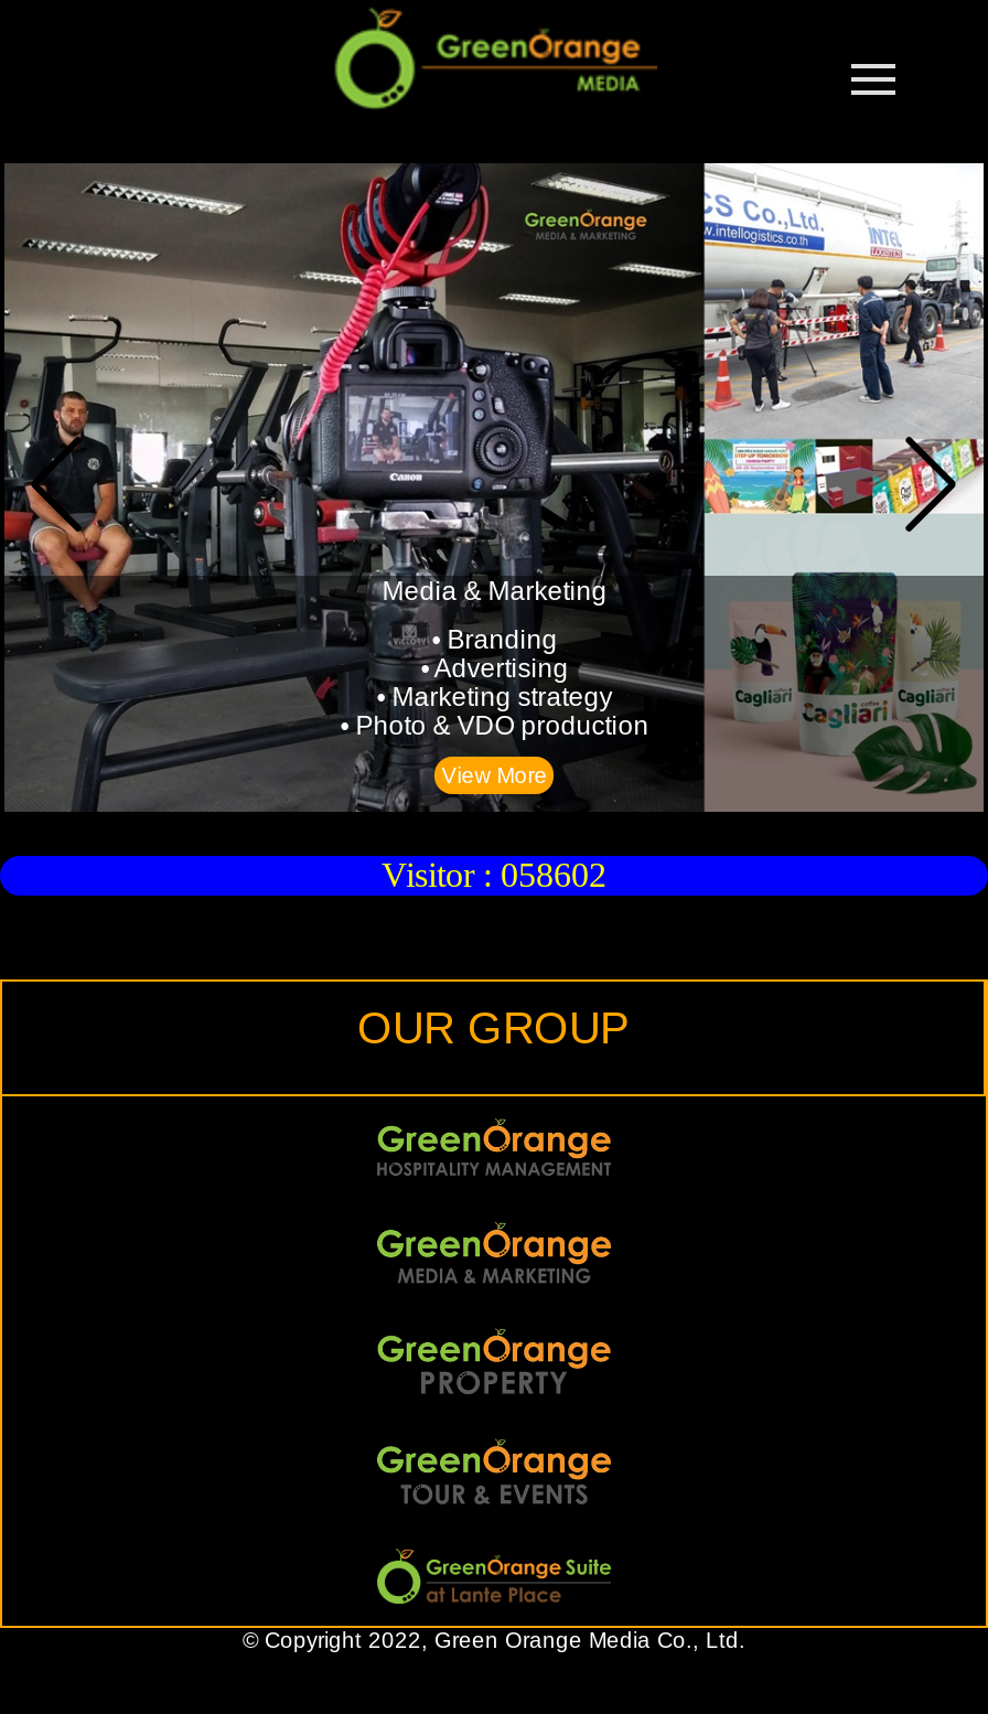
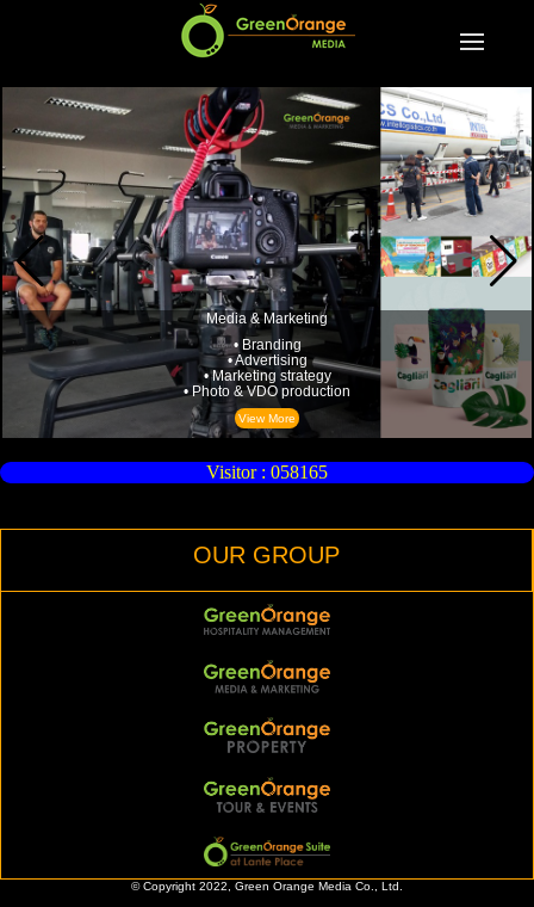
[382,856,606,893] Visitor : 058602 -> [206,462,328,482] Visitor : 058165

